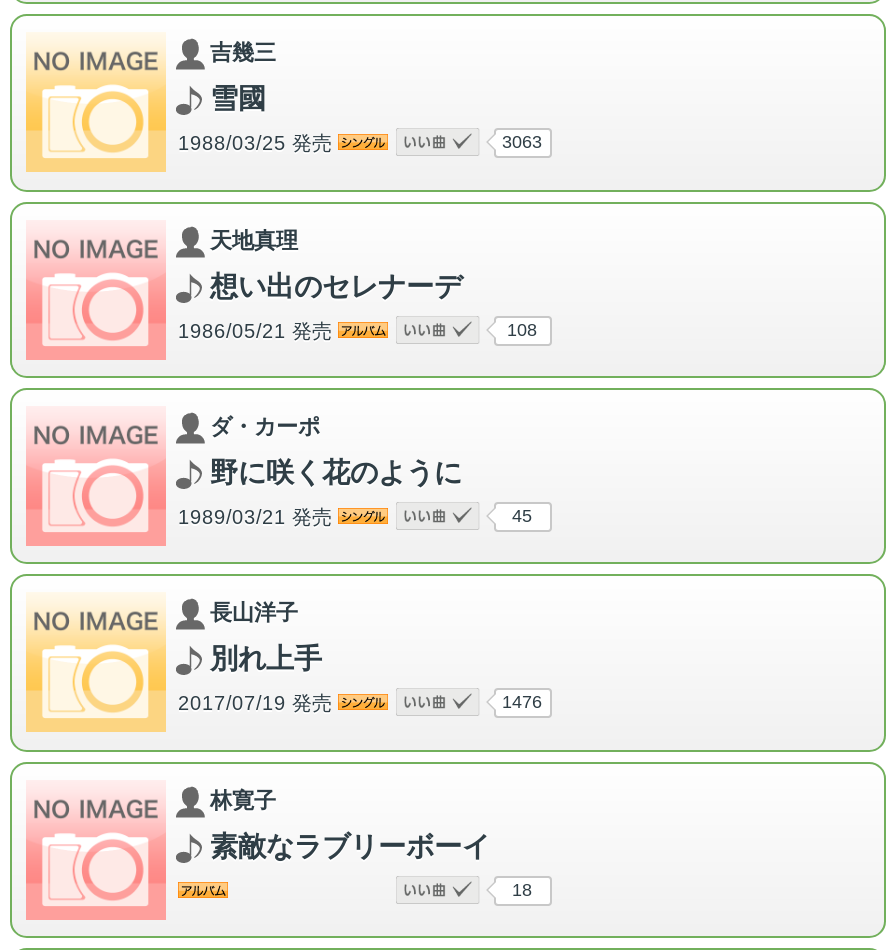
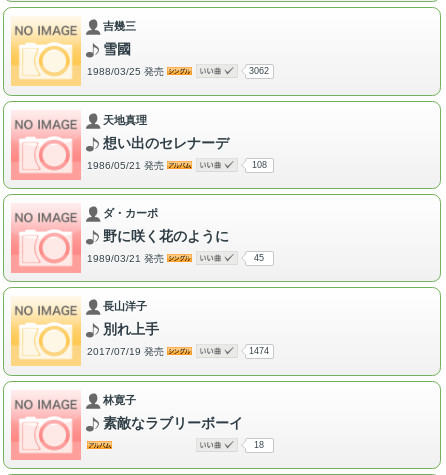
[502,133,542,153] 3063 -> [249,66,269,76] 3062
[502,693,542,713] 1476 -> [249,346,269,356] 1474

